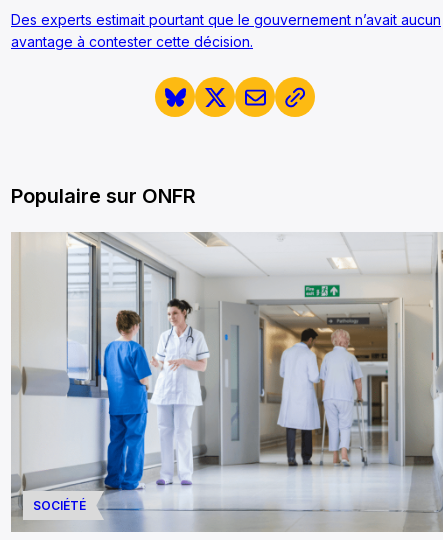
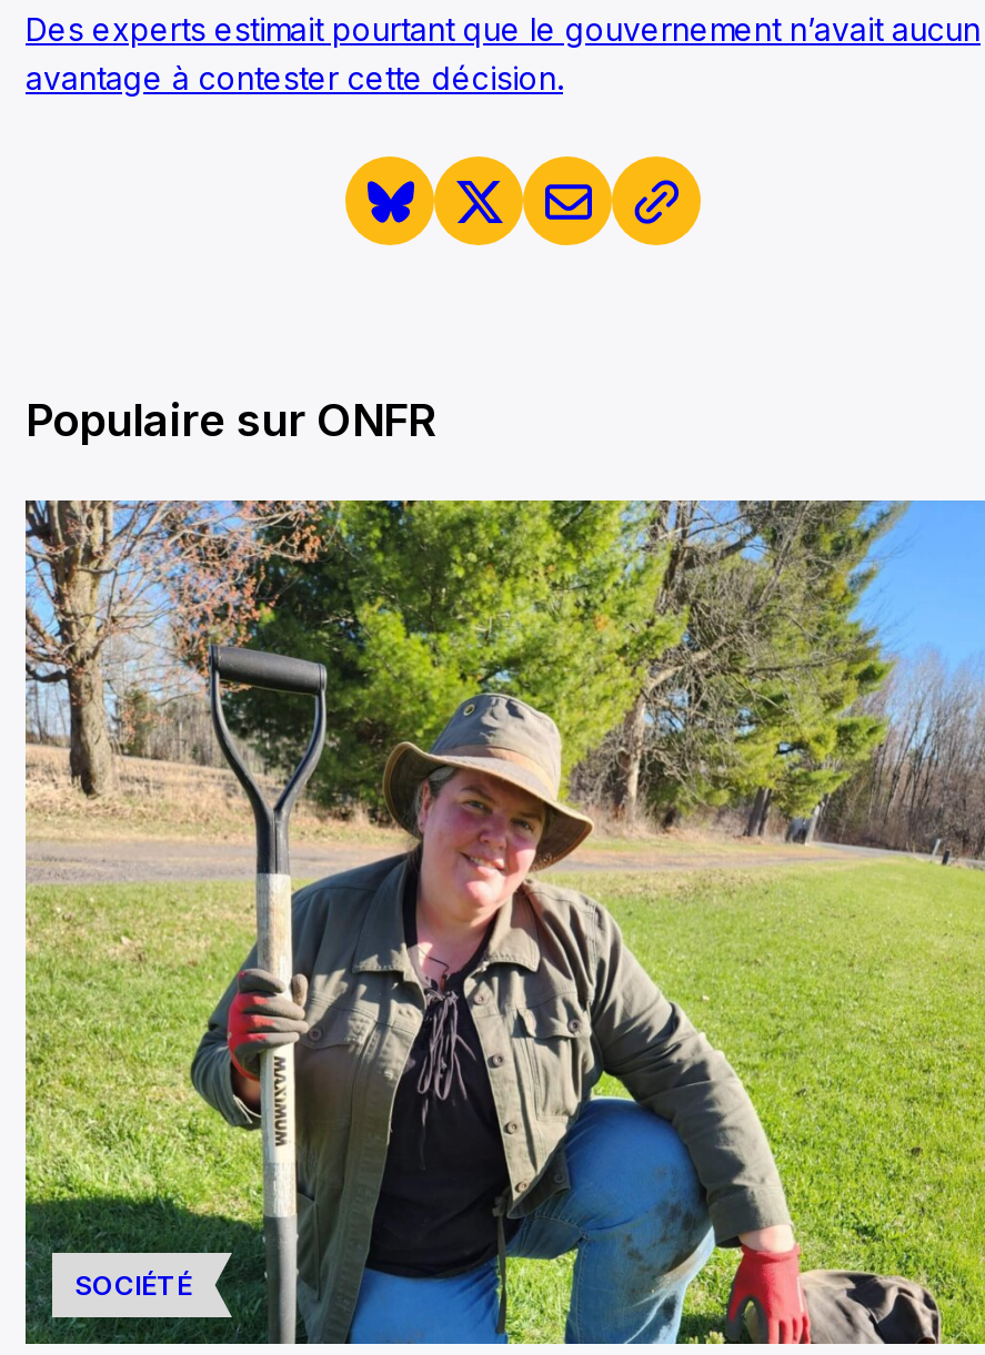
[11,232,440,532] [image] -> [23,498,978,1344] [image]

